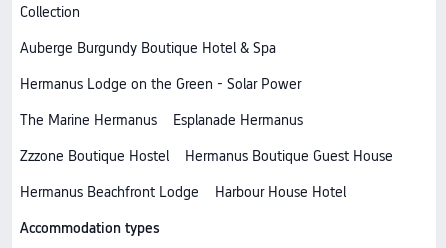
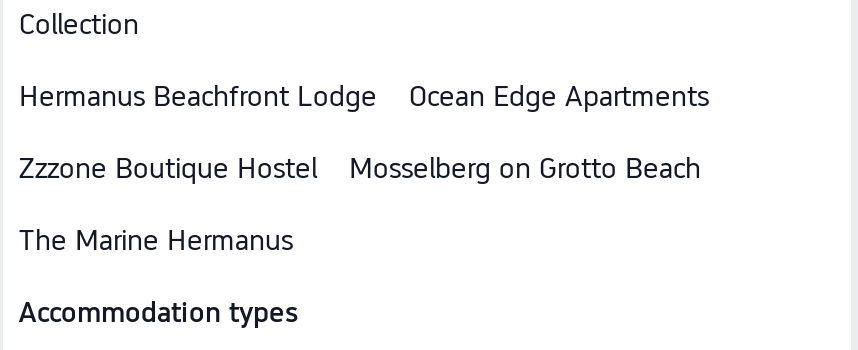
[20,40,276,56] Auberge Burgundy Boutique Hotel & Spa -> [409,80,709,112] Ocean Edge Apartments
[20,76,301,92] Hermanus Lodge on the Green - Solar Power -> [349,152,701,184] Mosselberg on Grotto Beach
[173,112,393,200] Esplanade Hermanus | Hermanus Boutique Guest House | Harbour House Hotel -> none
moved [20,148,169,164] -> [19,152,317,184]: Zzzone Boutique Hostel
moved [20,184,199,200] -> [19,80,377,112]: Hermanus Beachfront Lodge

